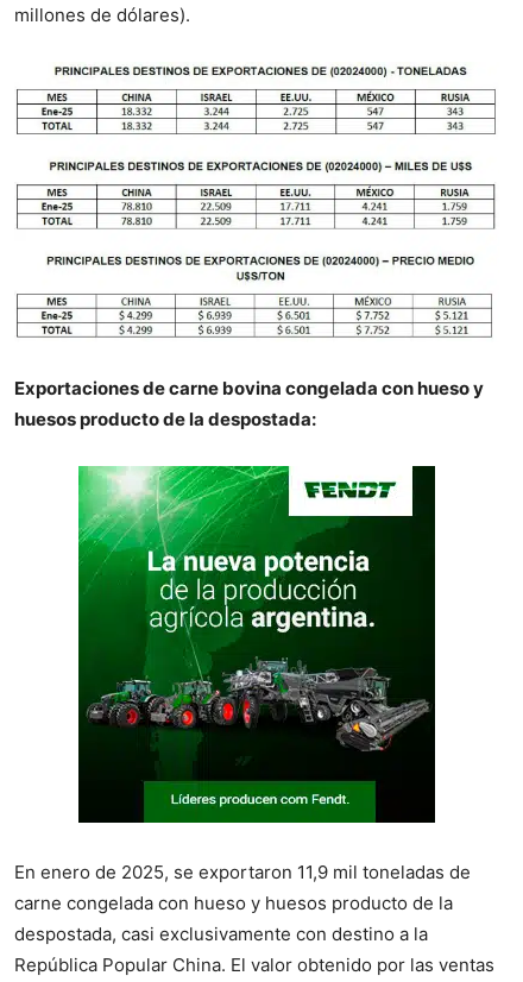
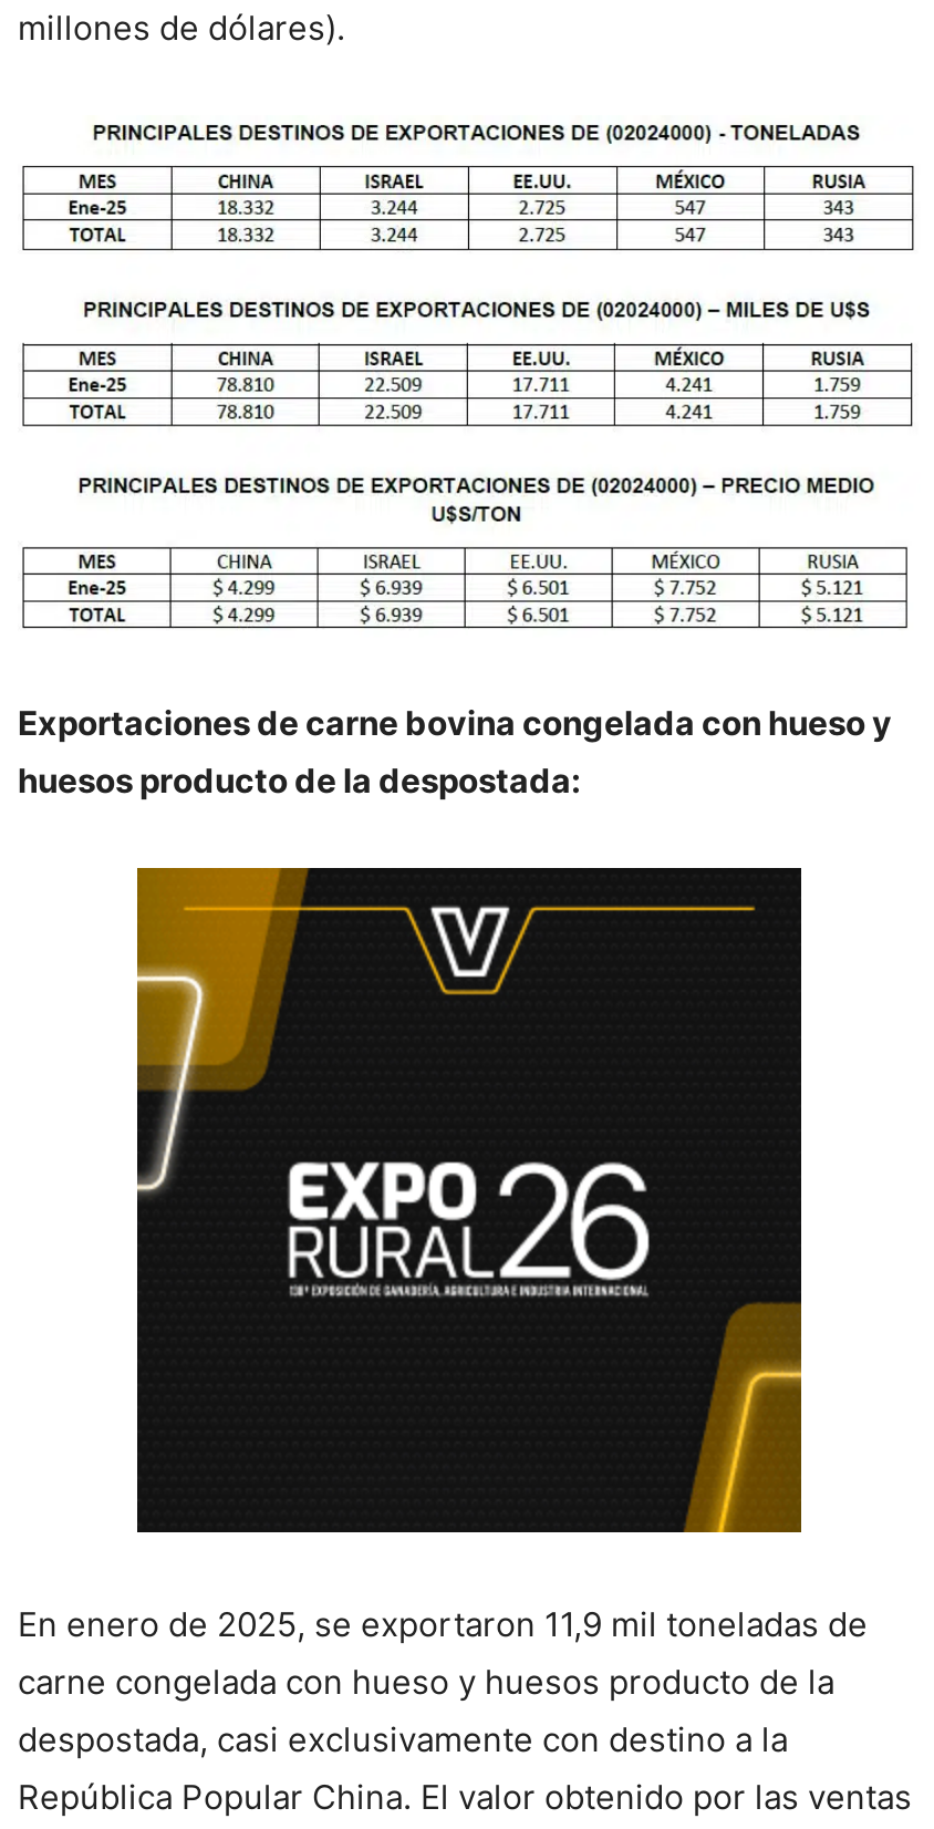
[77,465,436,824] [image] -> [135,866,803,1534] [image]

